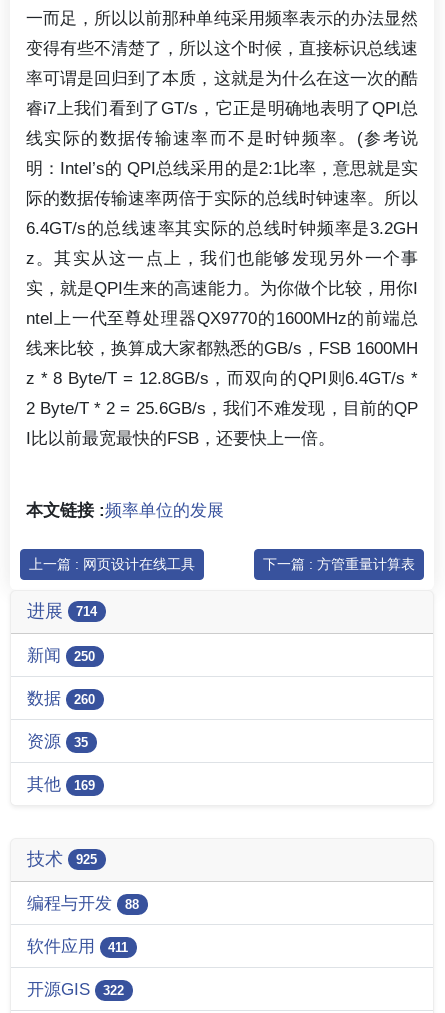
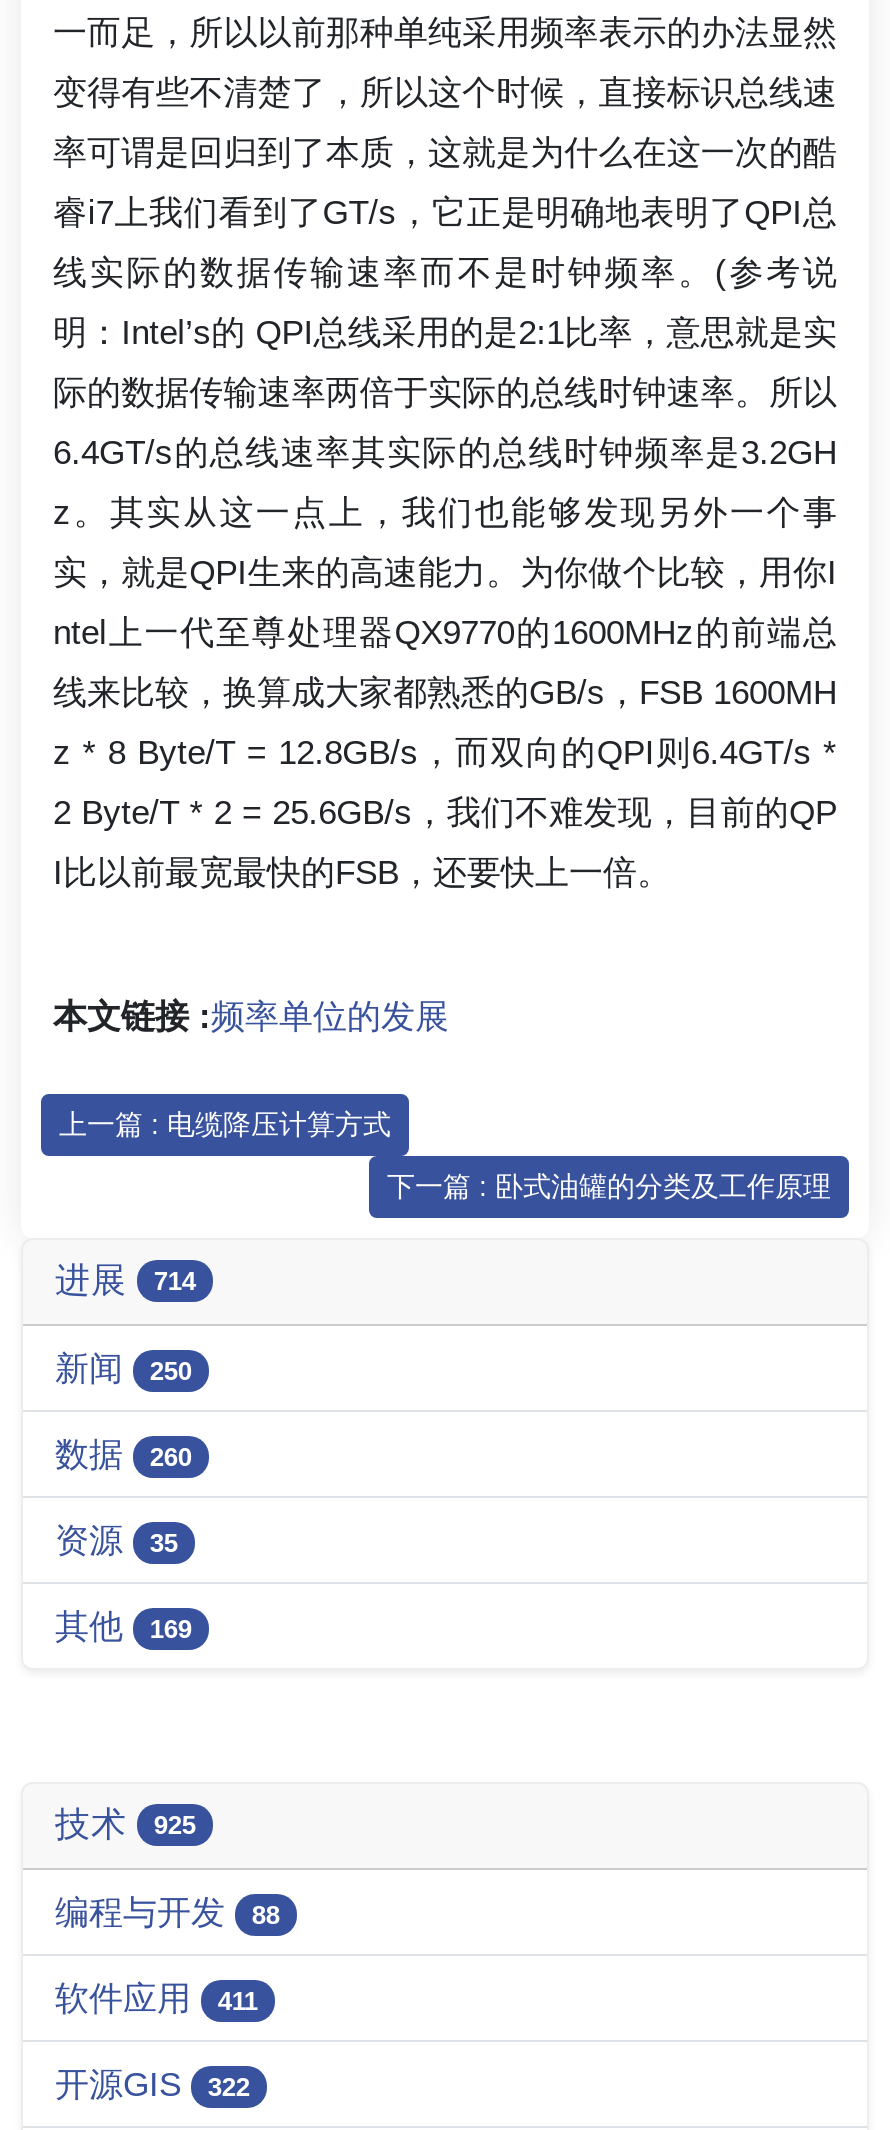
[29,556,415,572] 上一篇 : 网页设计在线工具 | 下一篇 : 方管重量计算表 -> [59,1107,831,1201] 上一篇 : 电缆降压计算方式 | 下一篇 : 卧式油罐的分类及工作原理

